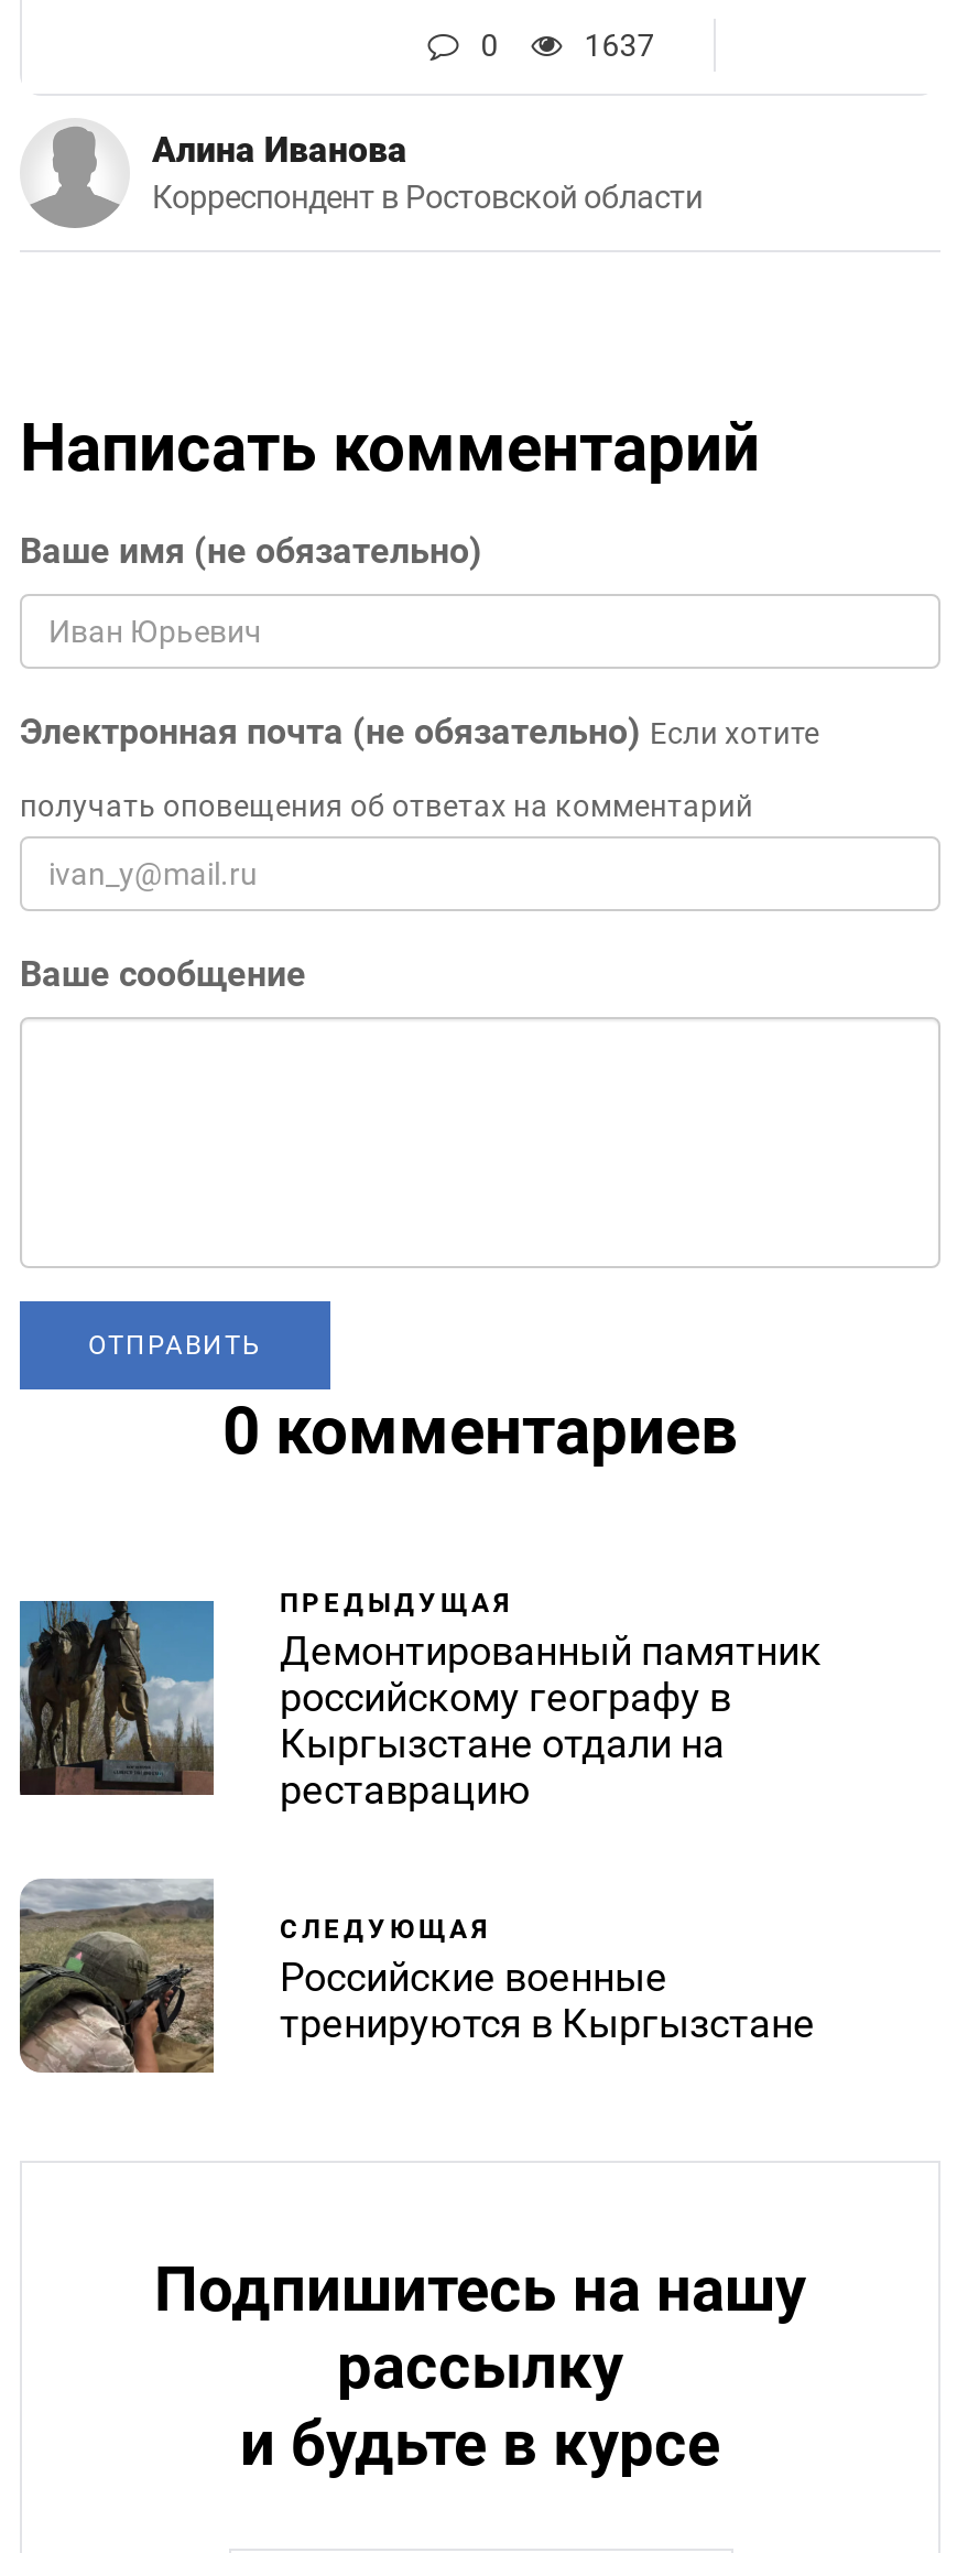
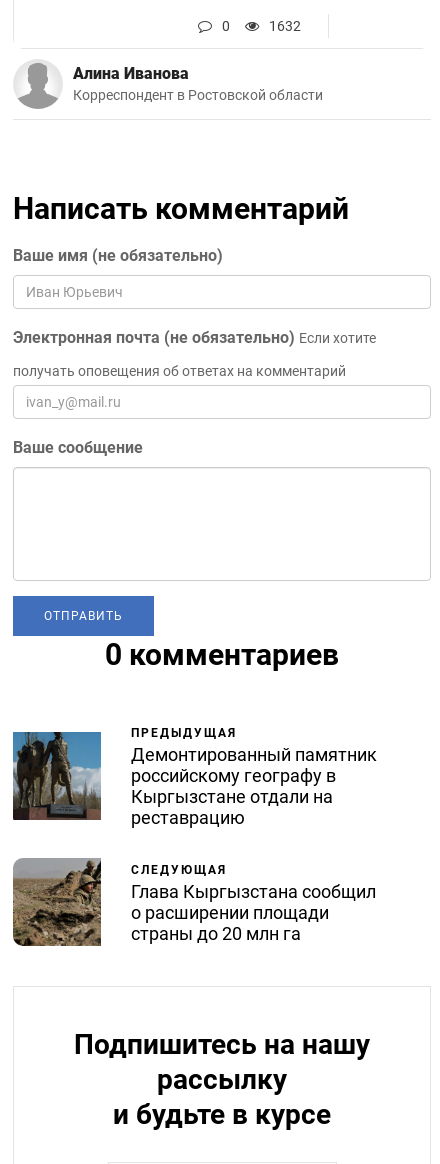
[584,28,655,63] 1637 -> [269,18,301,34] 1632
[22,1883,815,2073] [image] | Российские военные | тренируются в Кыргызстане -> [13,859,376,946] [image] | Глава Кыргызстана сообщил | о расширении площади | страны до 20 млн га

